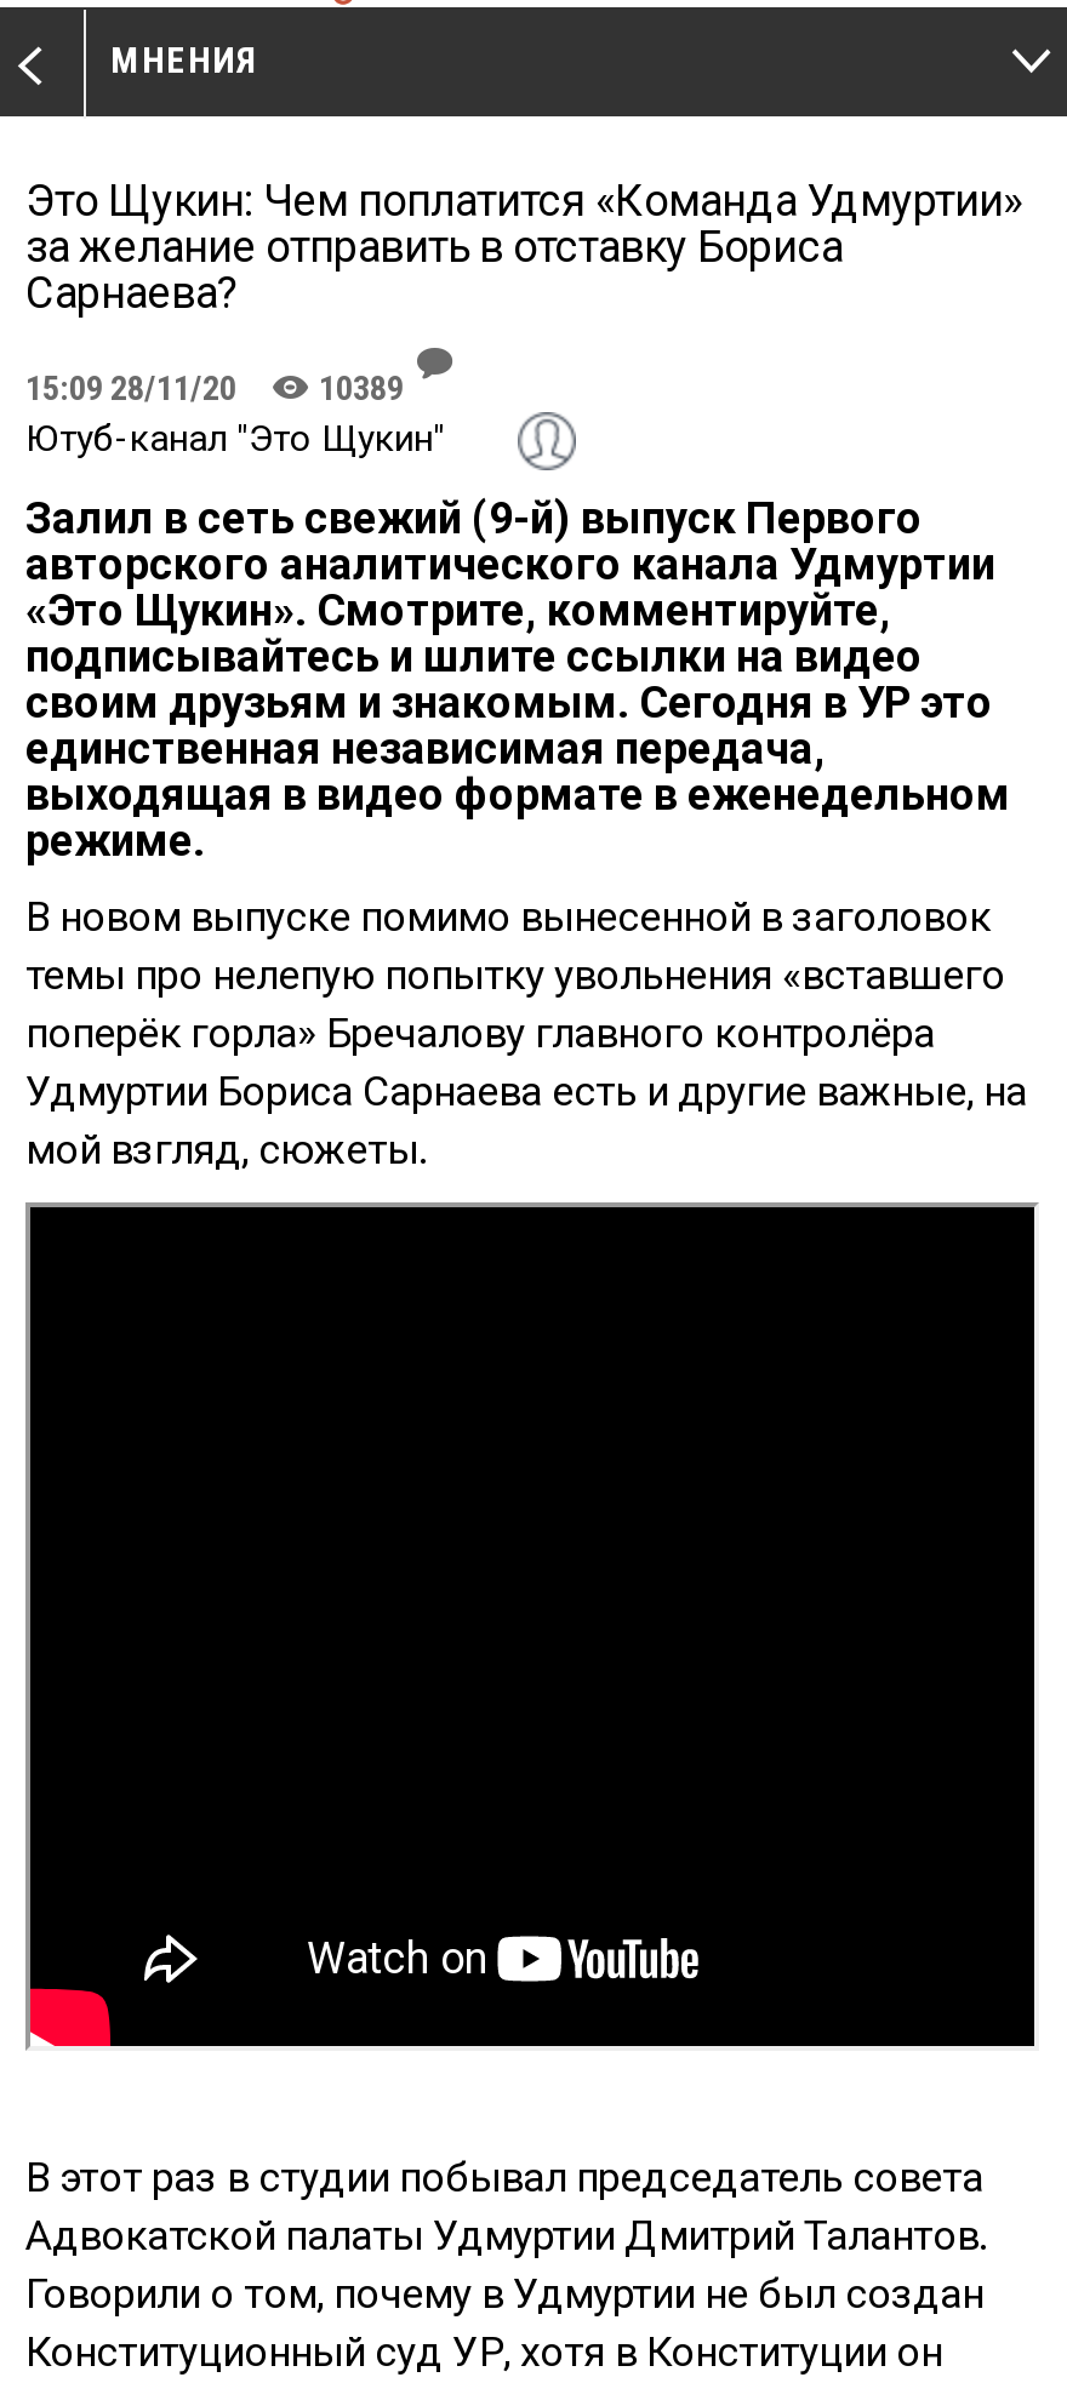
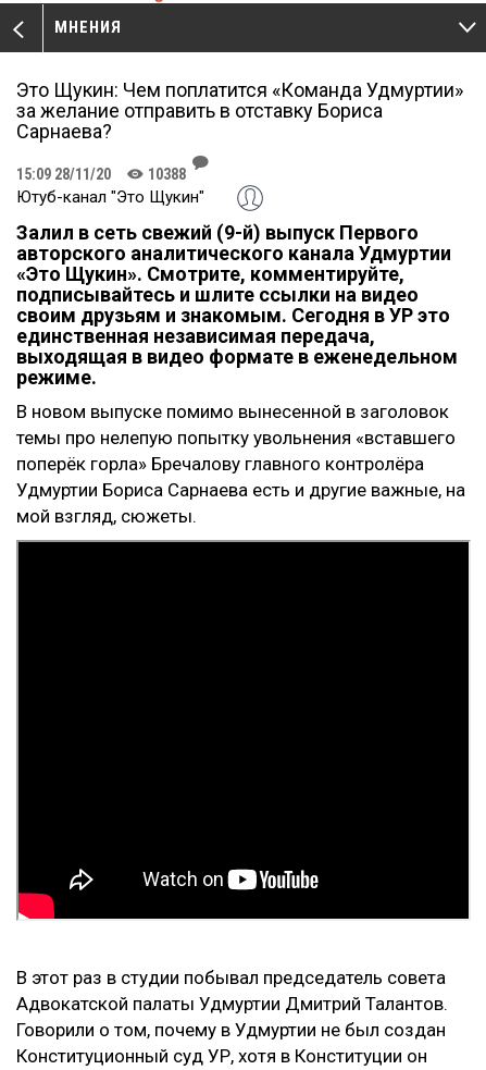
[25,368,404,407] 15:09 28/11/20 K 10389 -> [16,165,186,183] 15:09 28/11/20 K 10388

